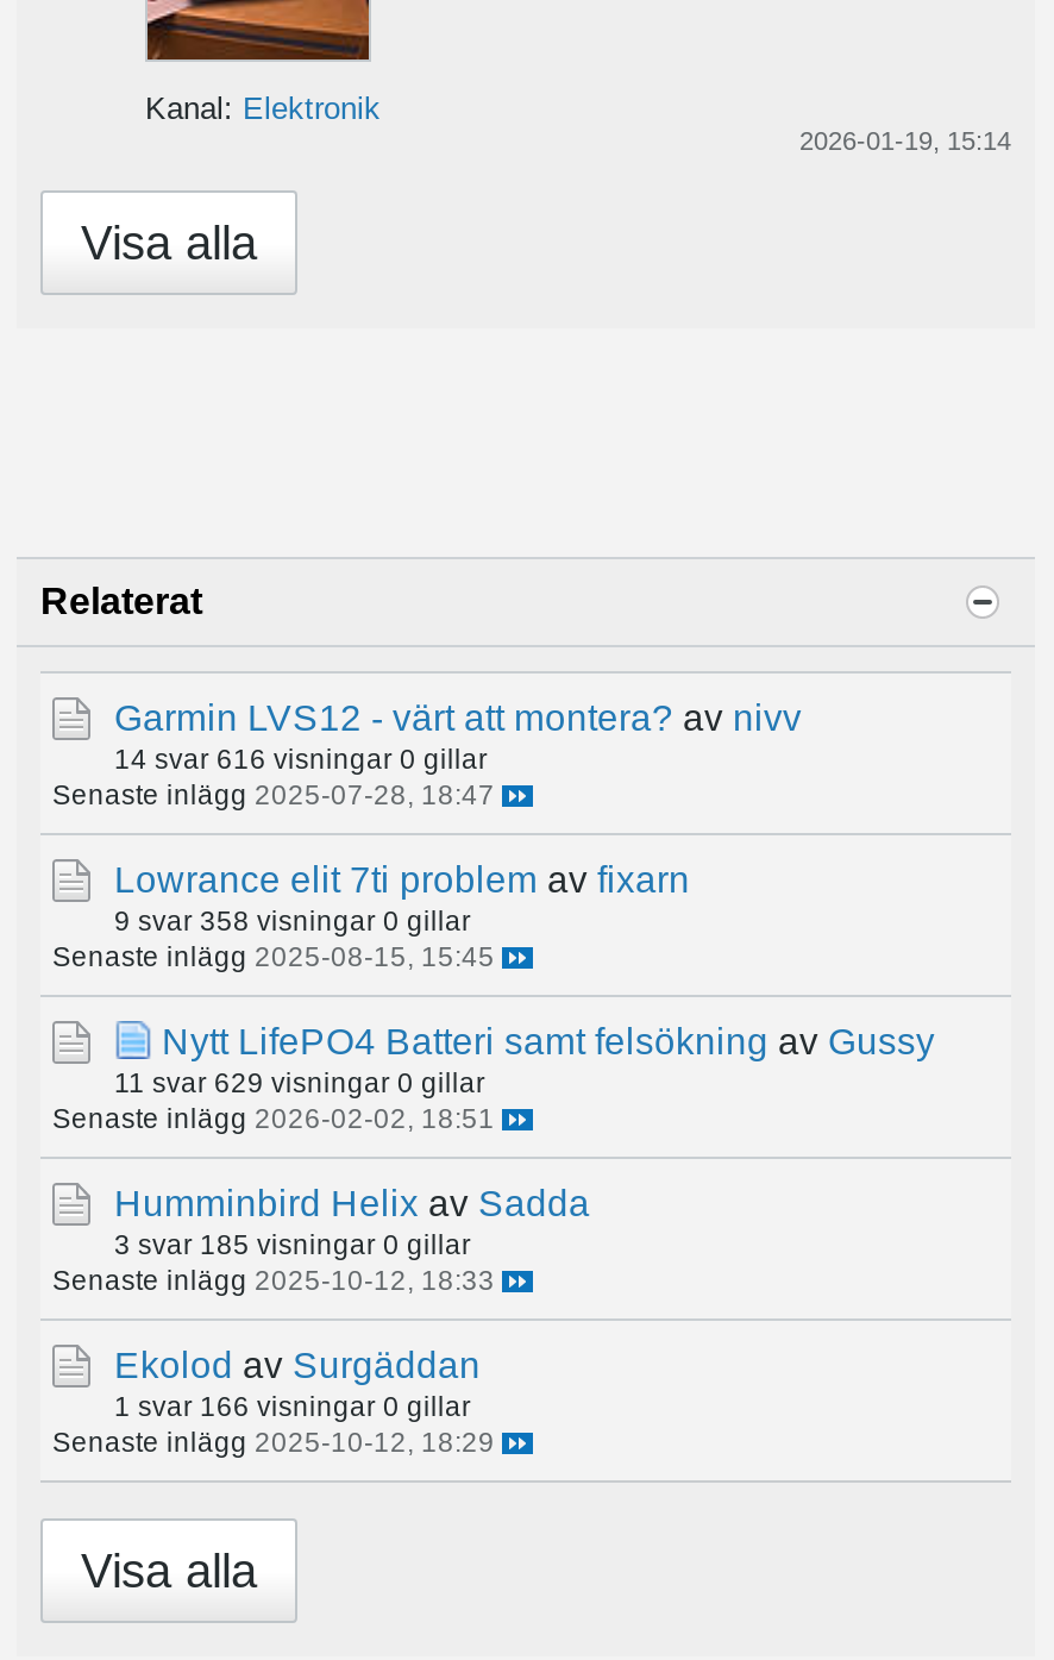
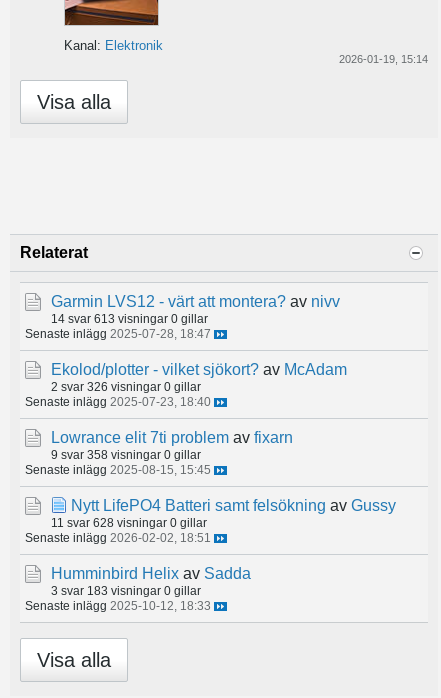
[114,743,488,774] 14 svar 616 visningar 0 gillar -> [51,312,208,325] 14 svar 613 visningar 0 gillar
none -> [25,361,347,408] Ekolod/plotter - vilket sjökort? av McAdam | 2 svar 326 visningar 0 gillar | Senaste inlägg 2025-07-23, 18:40
moved [52,860,935,1062] -> [25,429,396,514]: Lowrance elit 7ti problem av fixarn | 9 svar 358 visningar 0 gillar | Senaste inlägg 2025-08-15, 15:45 | Nytt LifePO4 Batteri samt felsökning av Gussy
[114,1067,485,1098] 11 svar 629 visningar 0 gillar -> [51,516,207,529] 11 svar 628 visningar 0 gillar
moved [52,1103,590,1224] -> [25,531,251,582]: Senaste inlägg 2026-02-02, 18:51 | Humminbird Helix av Sadda
[114,1229,471,1260] 3 svar 185 visningar 0 gillar -> [51,584,201,597] 3 svar 183 visningar 0 gillar
moved [52,1264,495,1295] -> [25,599,211,612]: Senaste inlägg 2025-10-12, 18:33
[52,1345,495,1457] Ekolod av Surgäddan | 1 svar 166 visningar 0 gillar | Senaste inlägg 2025-10-12, 18:29 -> none

